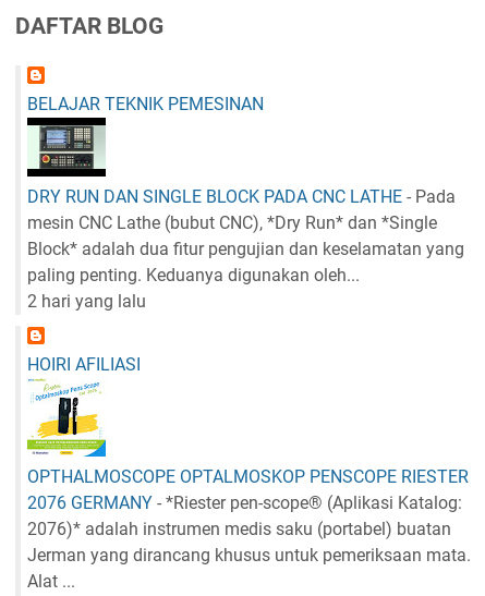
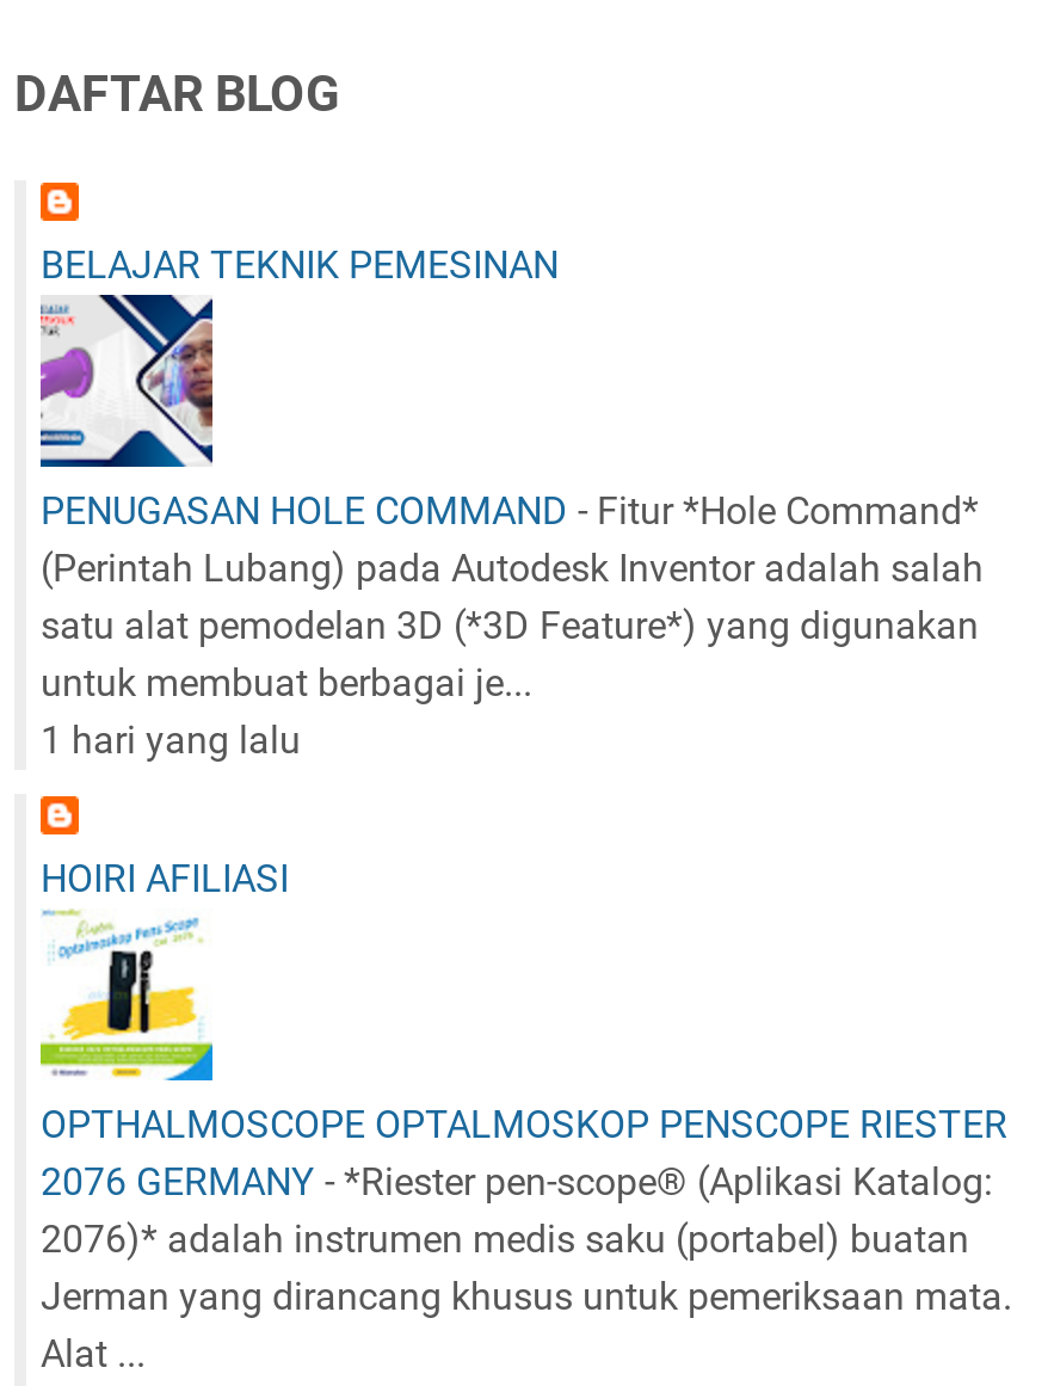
[26,118,464,312] [image] | DRY RUN DAN SINGLE BLOCK PADA CNC LATHE - Pada | mesin CNC Lathe (bubut CNC), *Dry Run* dan *Single | Block* adalah dua fitur pengujian dan keselamatan yang | paling penting. Keduanya digunakan oleh... | 2 hari yang lalu -> [38,295,984,764] [image] | PENUGASAN HOLE COMMAND - Fitur *Hole Command* | (Perintah Lubang) pada Autodesk Inventor adalah salah | satu alat pemodelan 3D (*3D Feature*) yang digunakan | untuk membuat berbagai je... | 1 hari yang lalu

